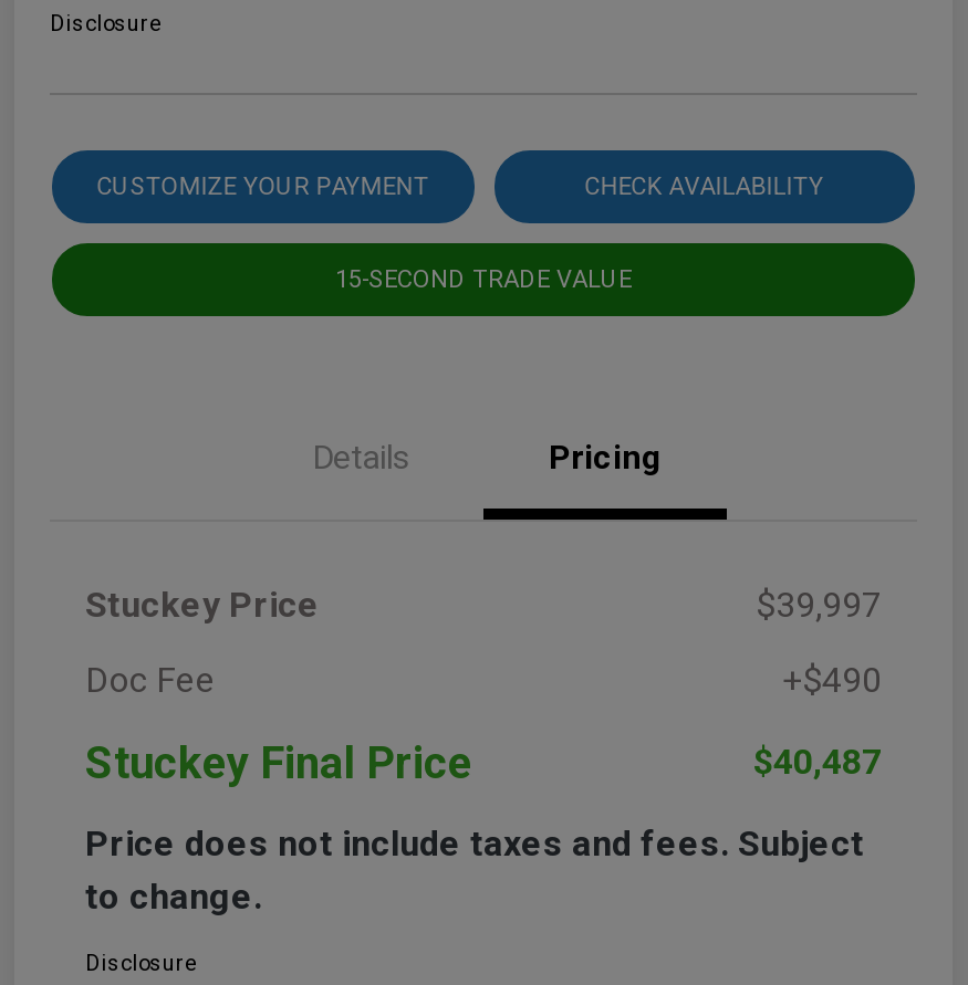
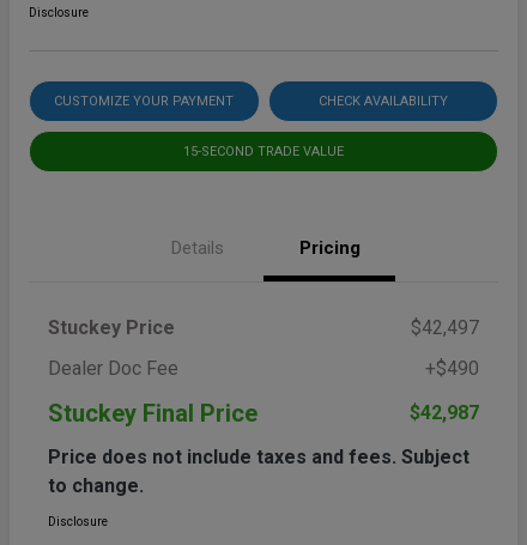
[756,583,882,625] $39,997 -> [411,316,479,339] $42,497
[85,658,216,700] Doc Fee -> [48,357,178,379] Dealer Doc Fee
[753,740,882,782] $40,487 -> [410,401,479,424] $42,987

